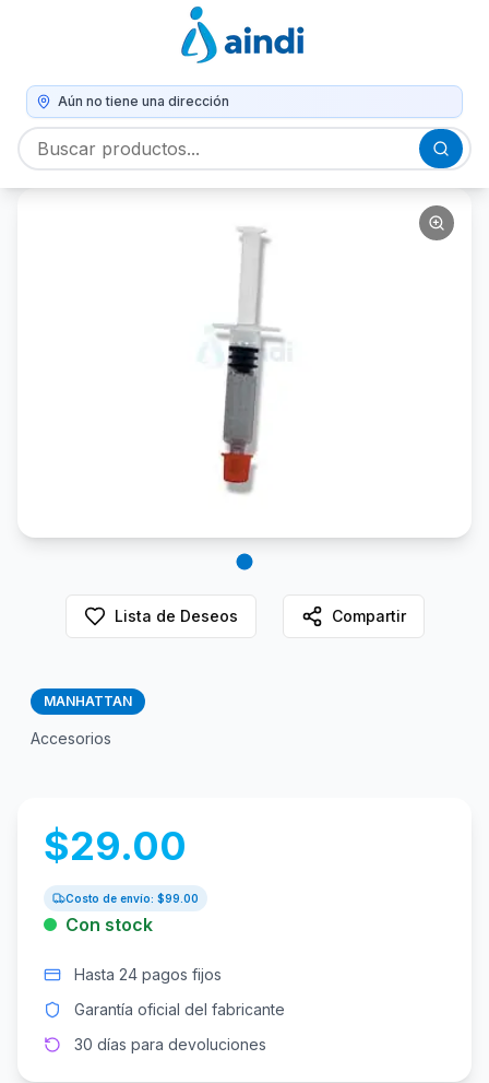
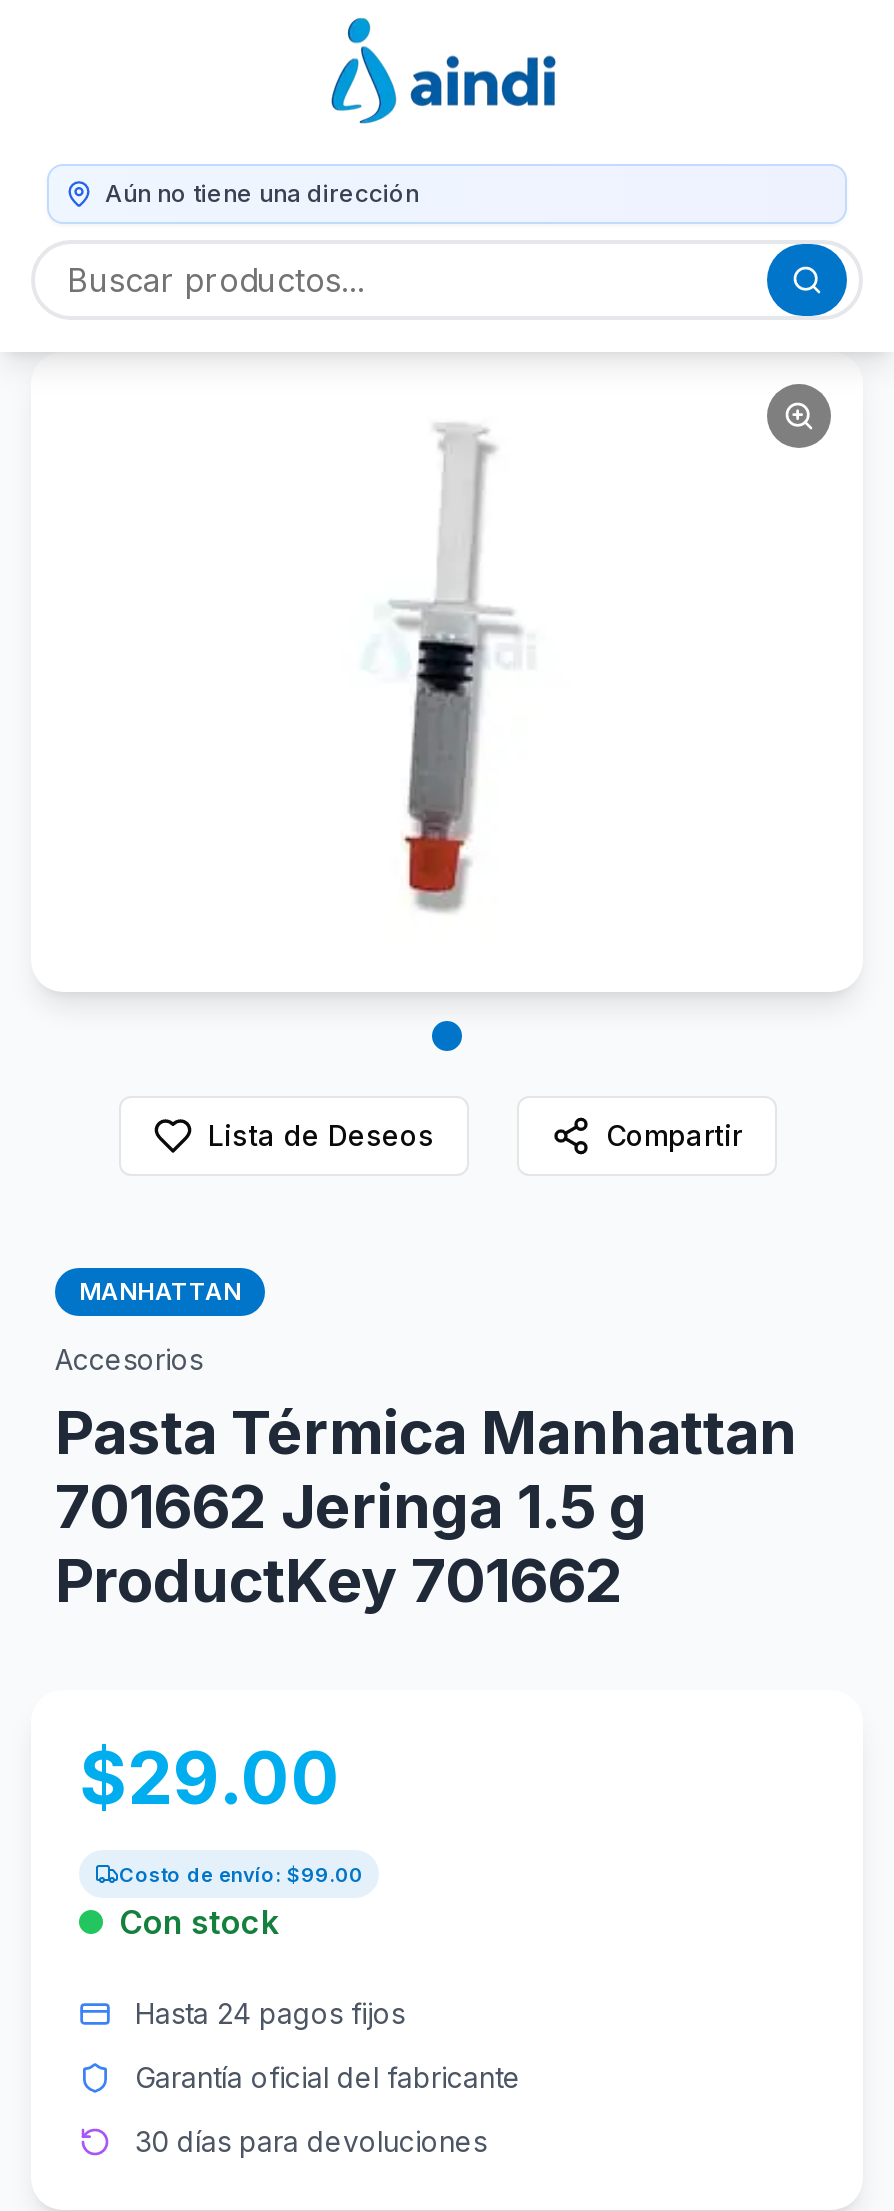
none -> [55,1395,797,1615] Pasta Térmica Manhattan | 701662 Jeringa 1.5 g | ProductKey 701662

